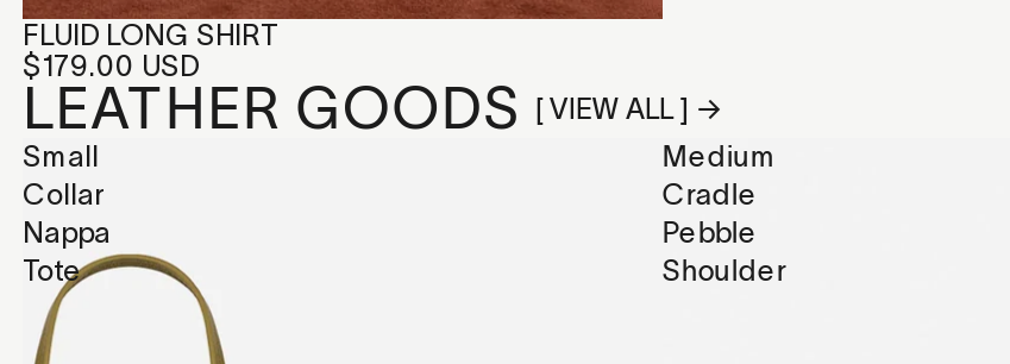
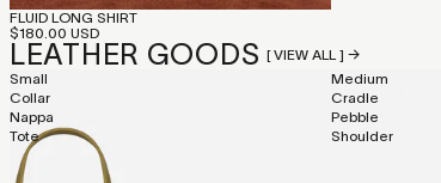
[23,50,199,81] $179.00 USD -> [10,25,99,41] $180.00 USD

